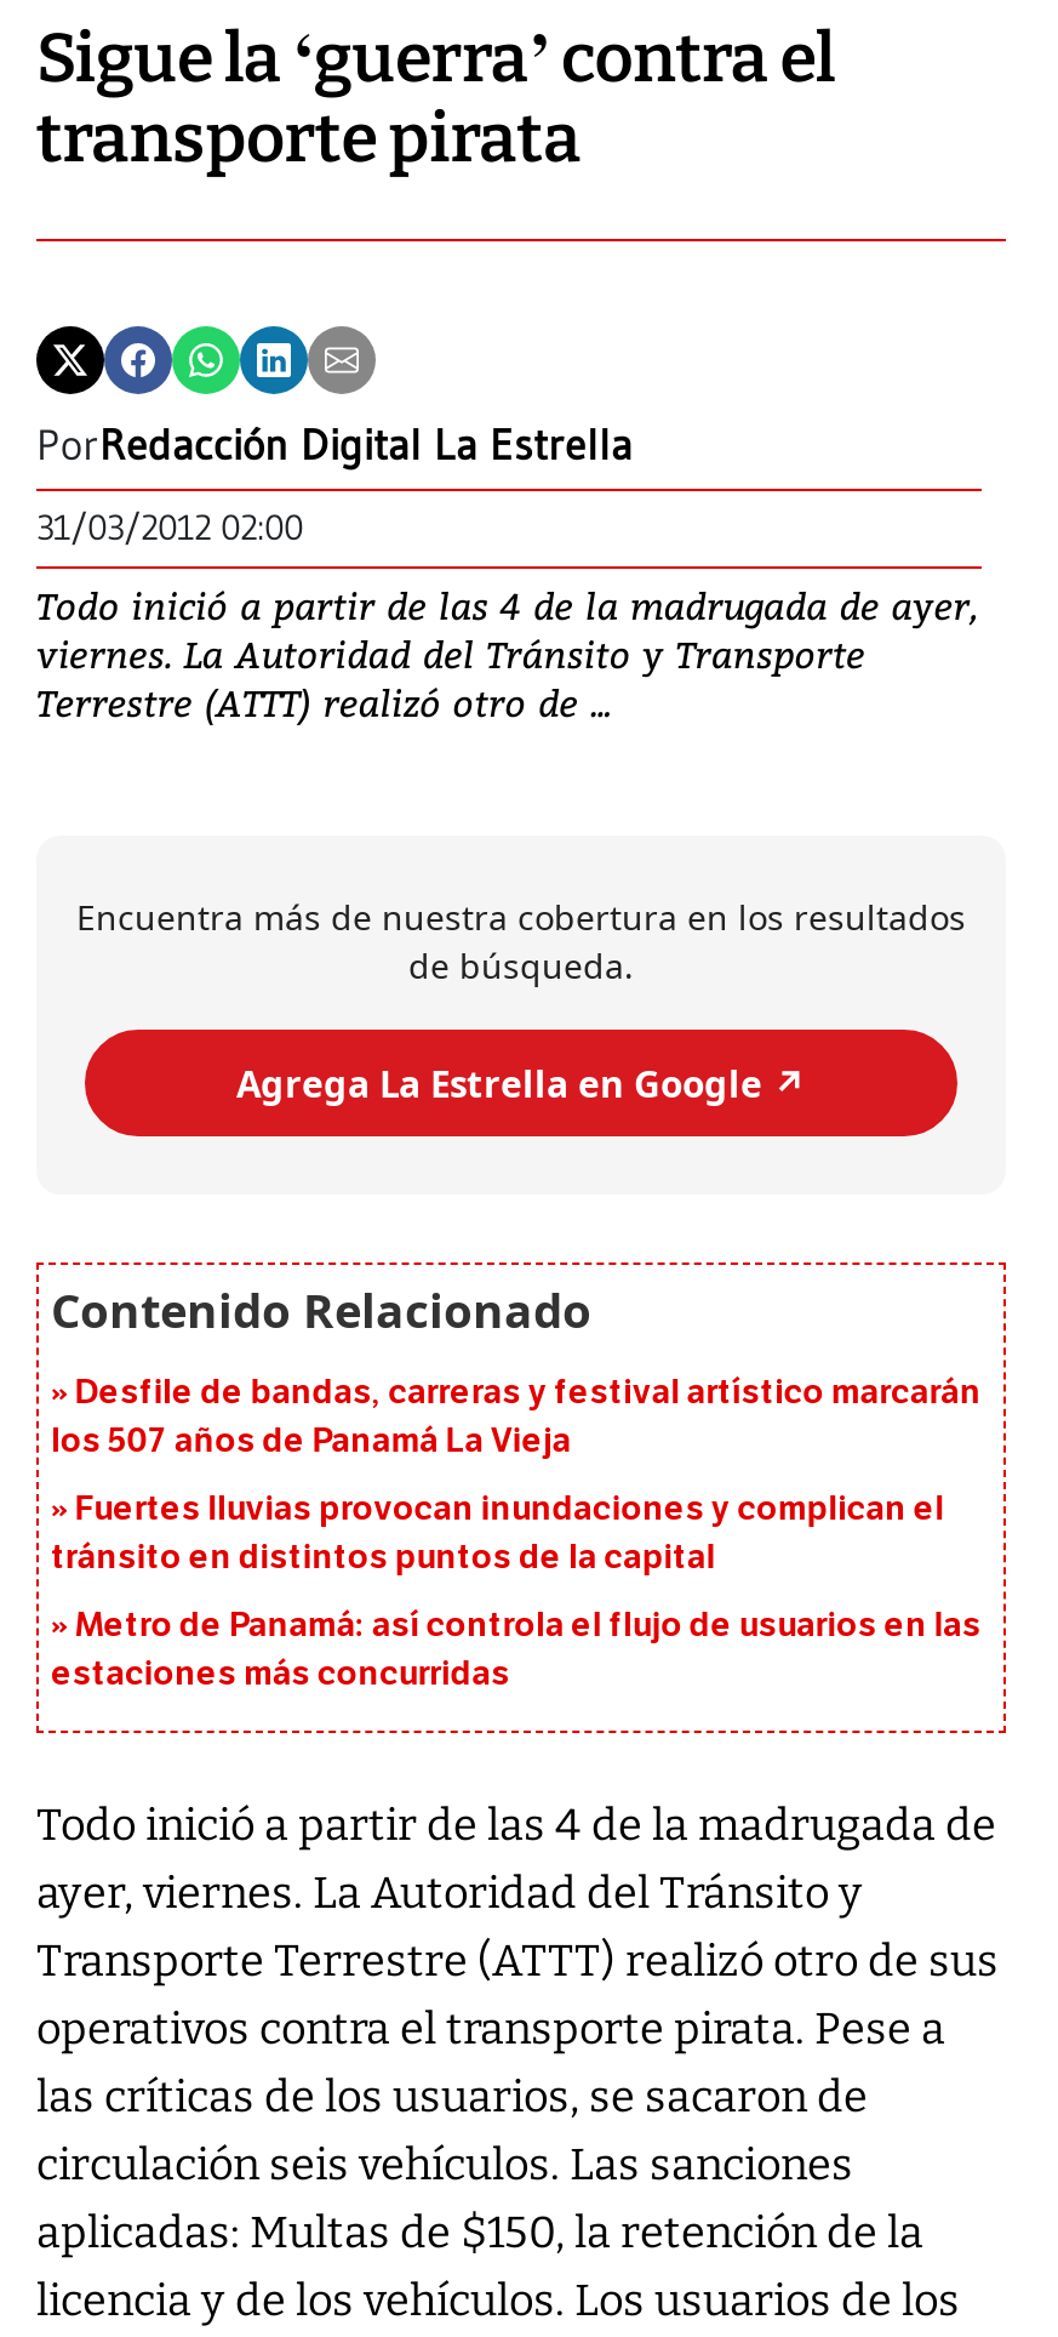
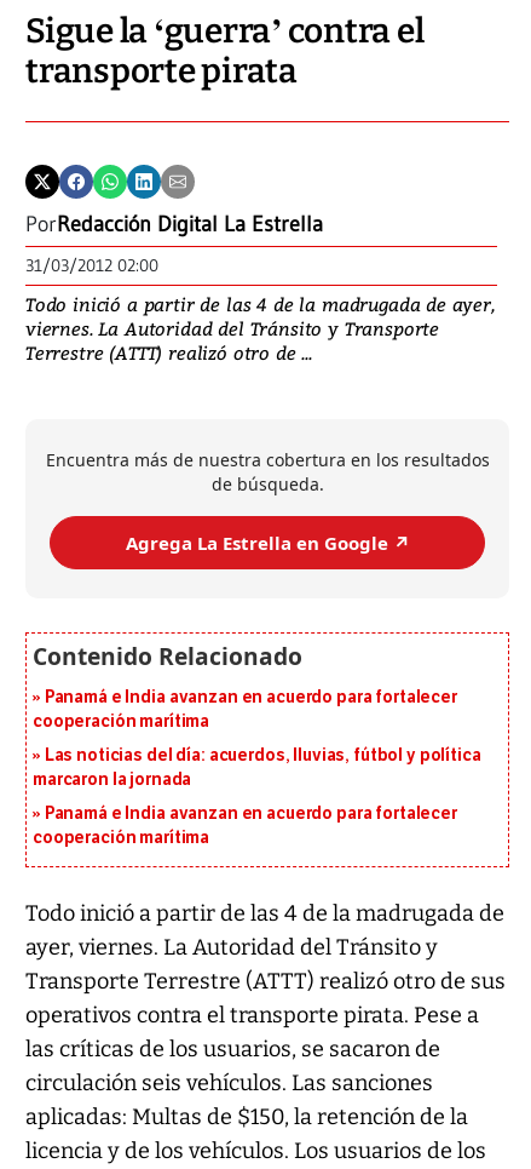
[51,1373,981,1463] Desfile de bandas, carreras y festival artístico marcarán | los 507 años de Panamá La Vieja -> [33,687,457,732] Panamá e India avanzan en acuerdo para fortalecer | cooperación marítima
[51,1489,944,1579] Fuertes lluvias provocan inundaciones y complican el | tránsito en distintos puntos de la capital -> [33,746,481,790] Las noticias del día: acuerdos, lluvias, fútbol y política | marcaron la jornada
[51,1606,981,1695] Metro de Panamá: así controla el flujo de usuarios en las | estaciones más concurridas -> [33,804,457,849] Panamá e India avanzan en acuerdo para fortalecer | cooperación marítima

